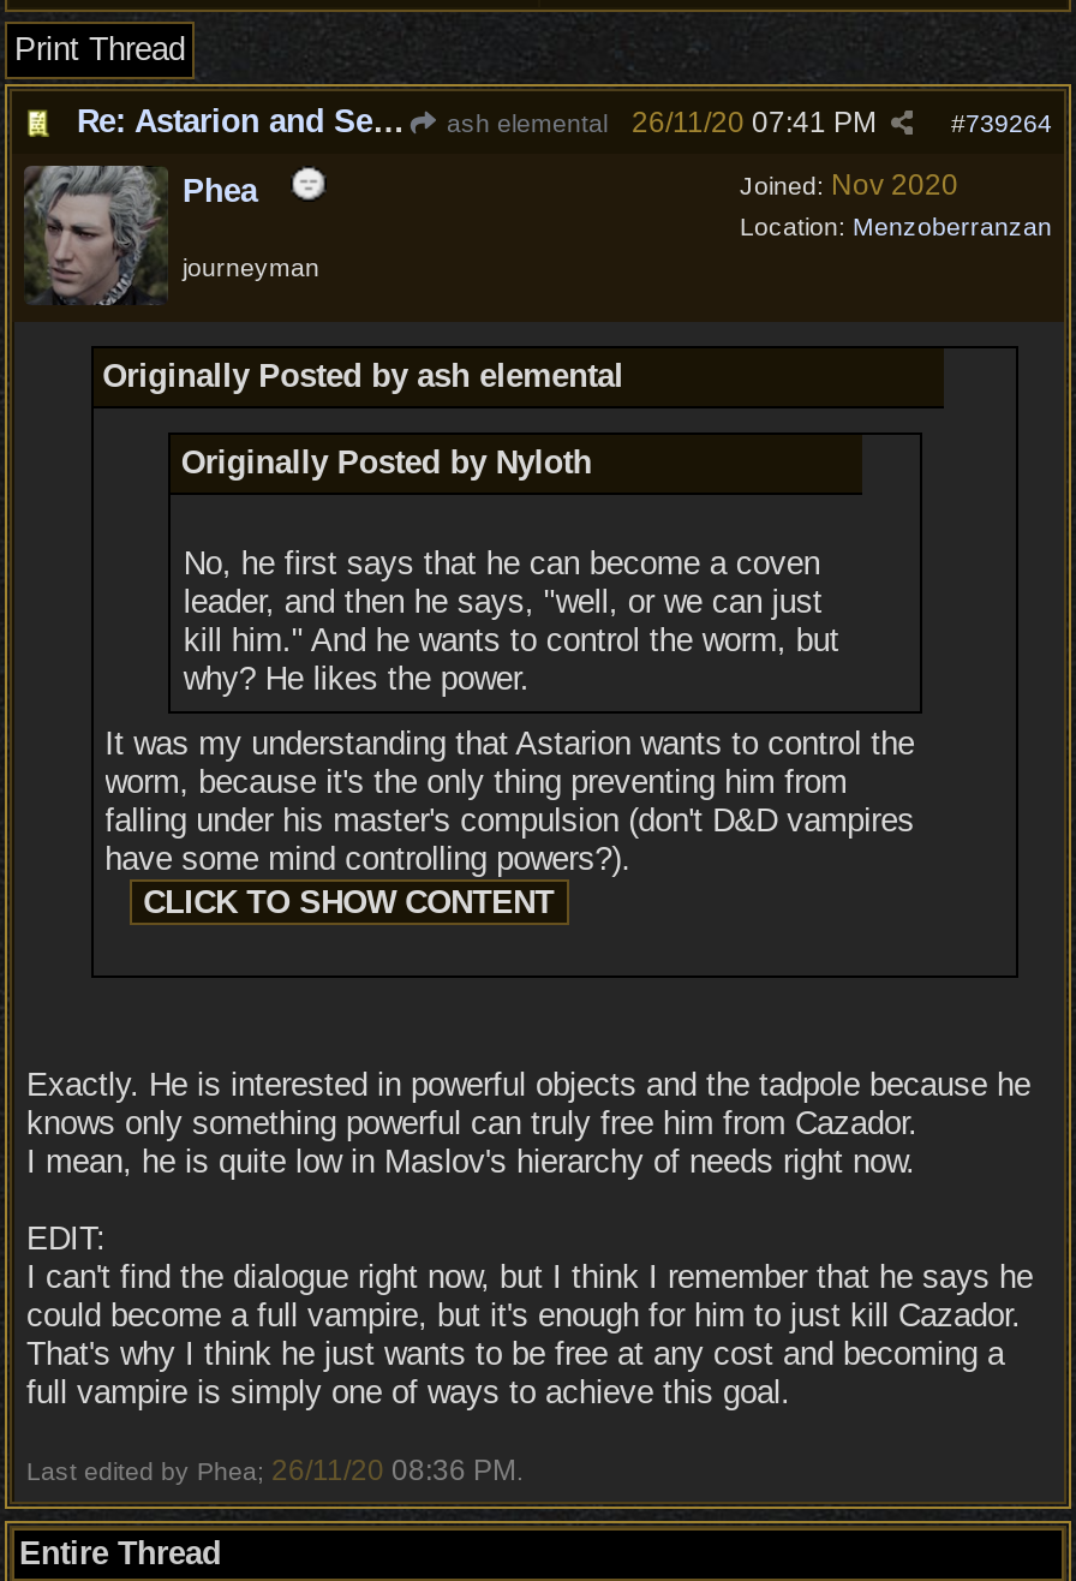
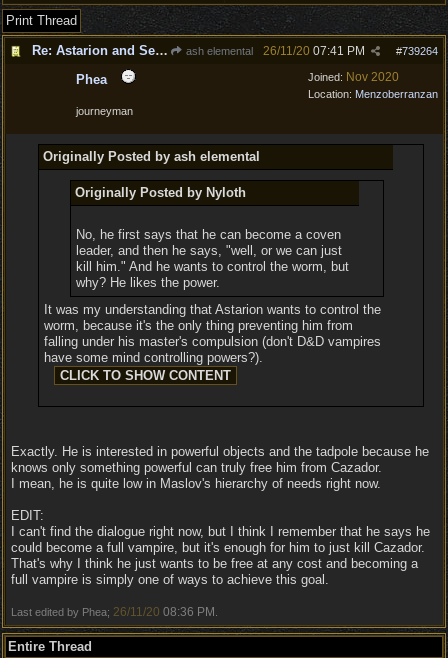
[22,163,168,308] [image] -> none

